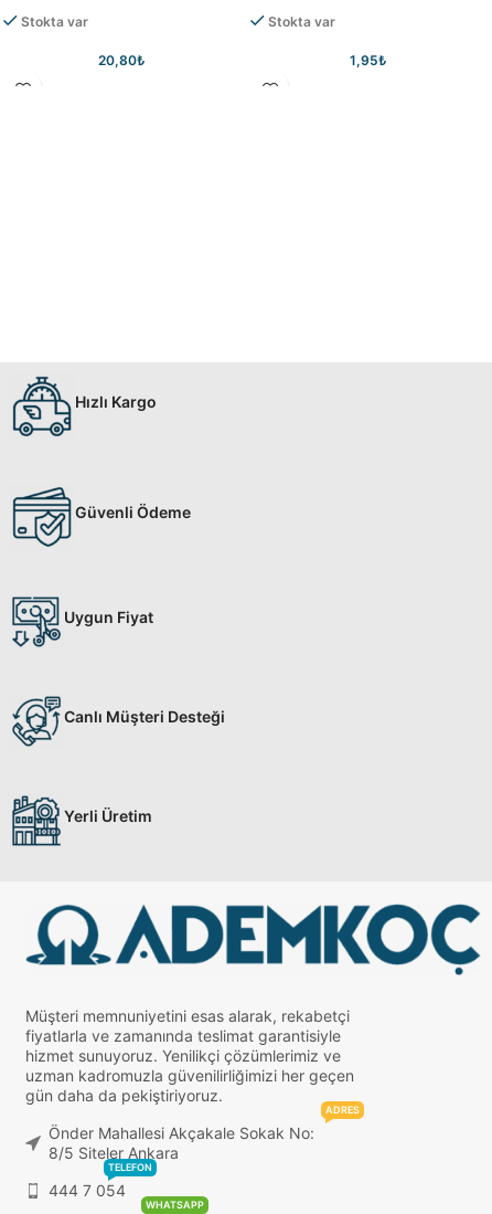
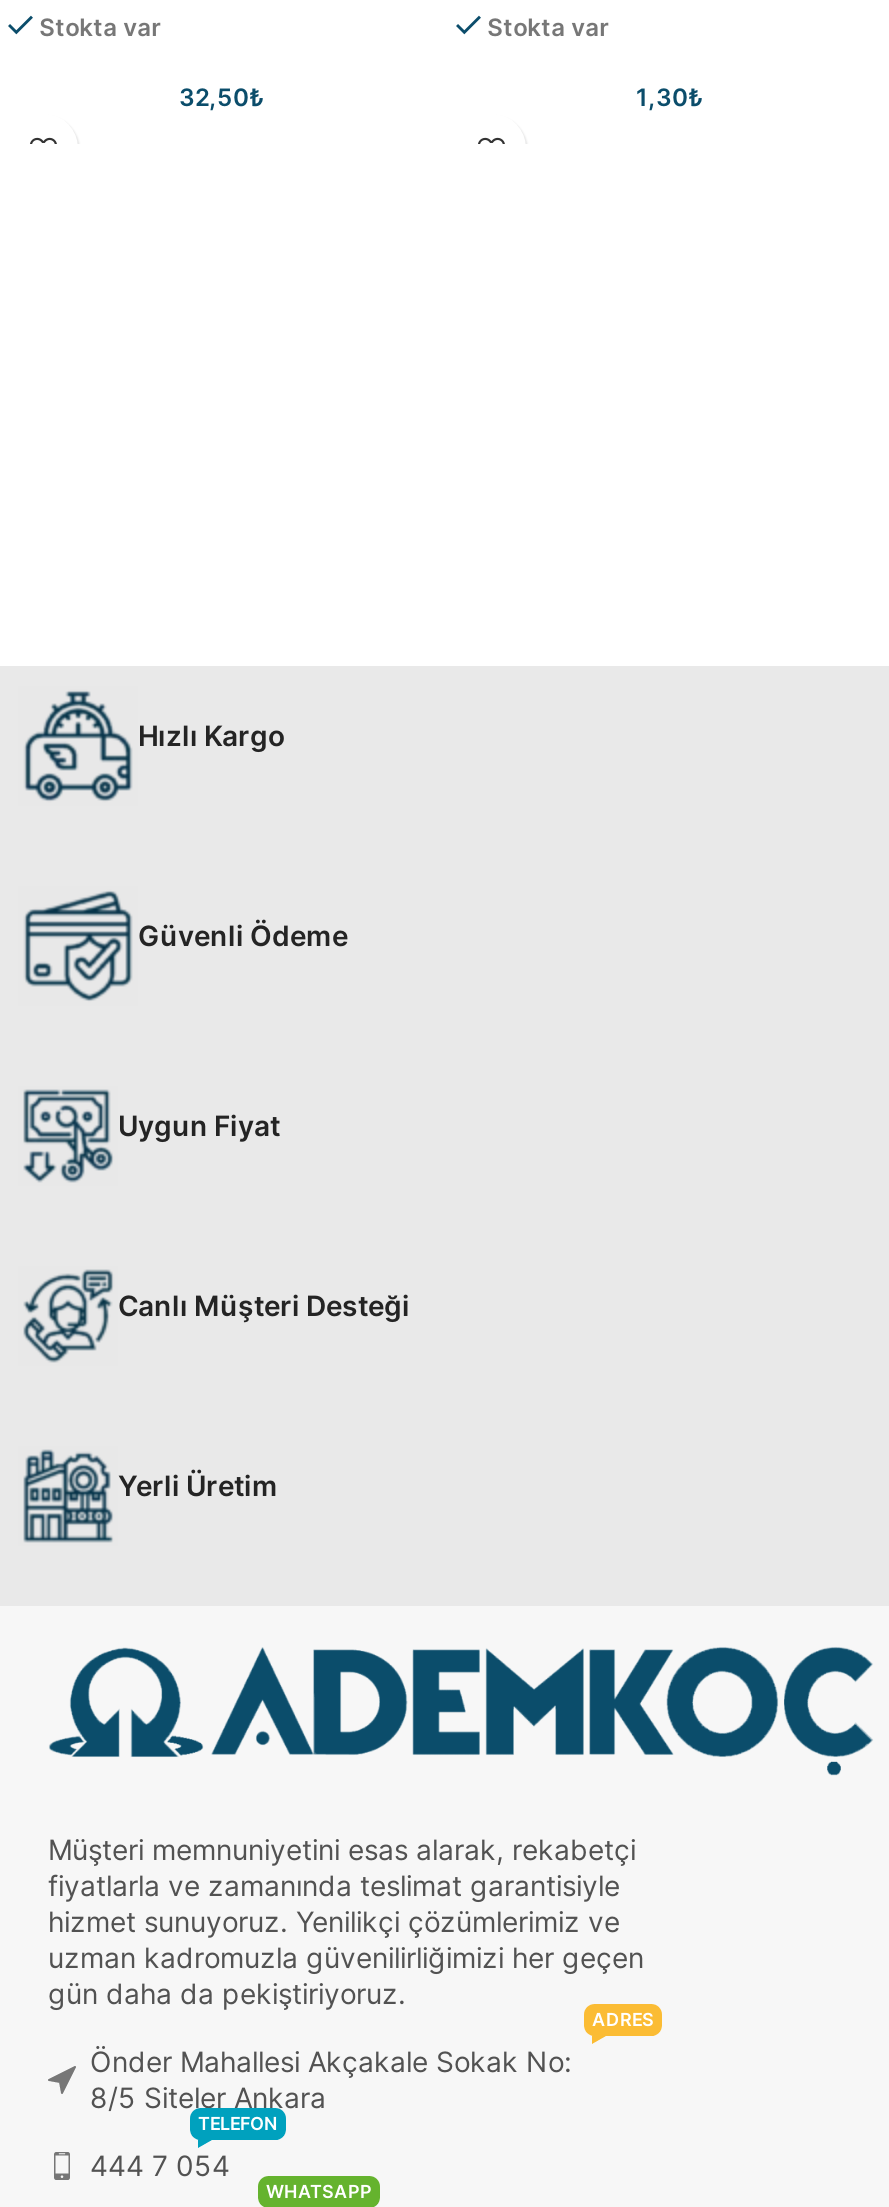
[98,52,145,68] 20,80₺ -> [179,82,265,112] 32,50₺
[350,52,387,68] 1,95₺ -> [636,82,704,112] 1,30₺

